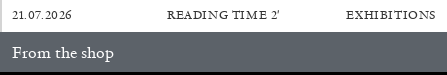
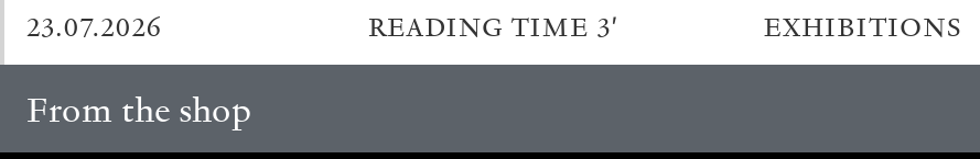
[12,8,281,22] 21.07.2026 | READING TIME 2′ -> [26,11,620,42] 23.07.2026 | READING TIME 3′

